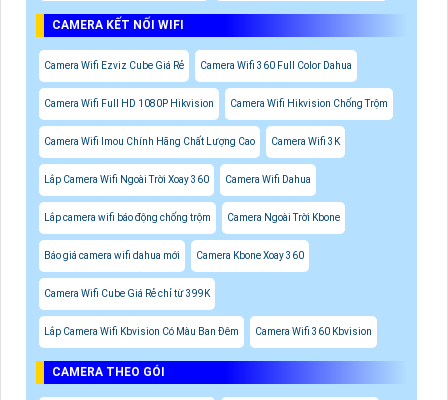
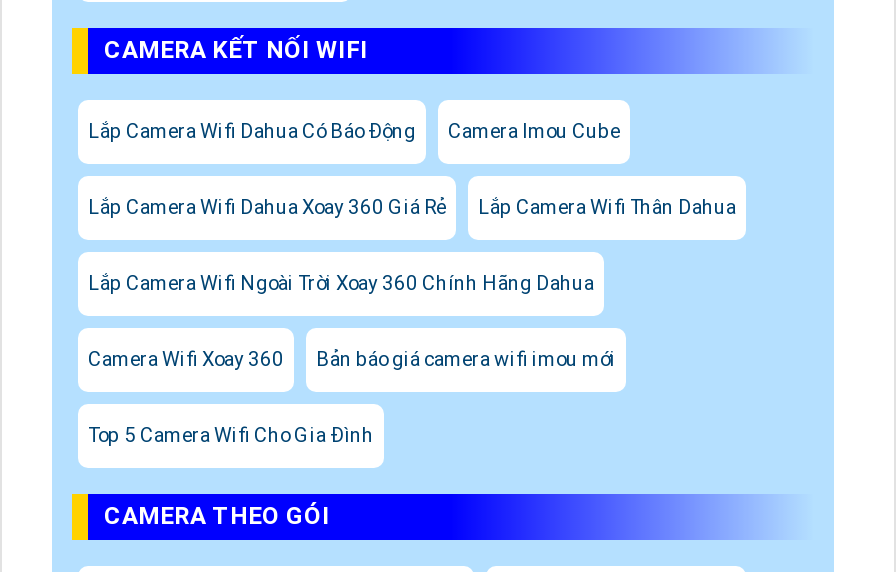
[44,60,388,337] Camera Wifi Ezviz Cube Giá Rẻ | Camera Wifi 360 Full Color Dahua | Camera Wifi Full HD 1080P Hikvision | Camera Wifi Hikvision Chống Trộm | Camera Wifi Imou Chính Hãng Chất Lượng Cao | Camera Wifi 3K | Lắp Camera Wifi Ngoài Trời Xoay 360 | Camera Wifi Dahua | Lắp camera wifi báo động chống trộm | Camera Ngoài Trời Kbone | Báo giá camera wifi dahua mới | Camera Kbone Xoay 360 | Camera Wifi Cube Giá Rẻ chỉ từ 399K | Lắp Camera Wifi Kbvision Có Màu Ban Đêm | Camera Wifi 360 Kbvision -> [88,120,736,446] Lắp Camera Wifi Dahua Có Báo Động | Camera Imou Cube | Lắp Camera Wifi Dahua Xoay 360 Giá Rẻ | Lắp Camera Wifi Thân Dahua | Lắp Camera Wifi Ngoài Trời Xoay 360 Chính Hãng Dahua | Camera Wifi Xoay 360 | Bản báo giá camera wifi imou mới | Top 5 Camera Wifi Cho Gia Đình

